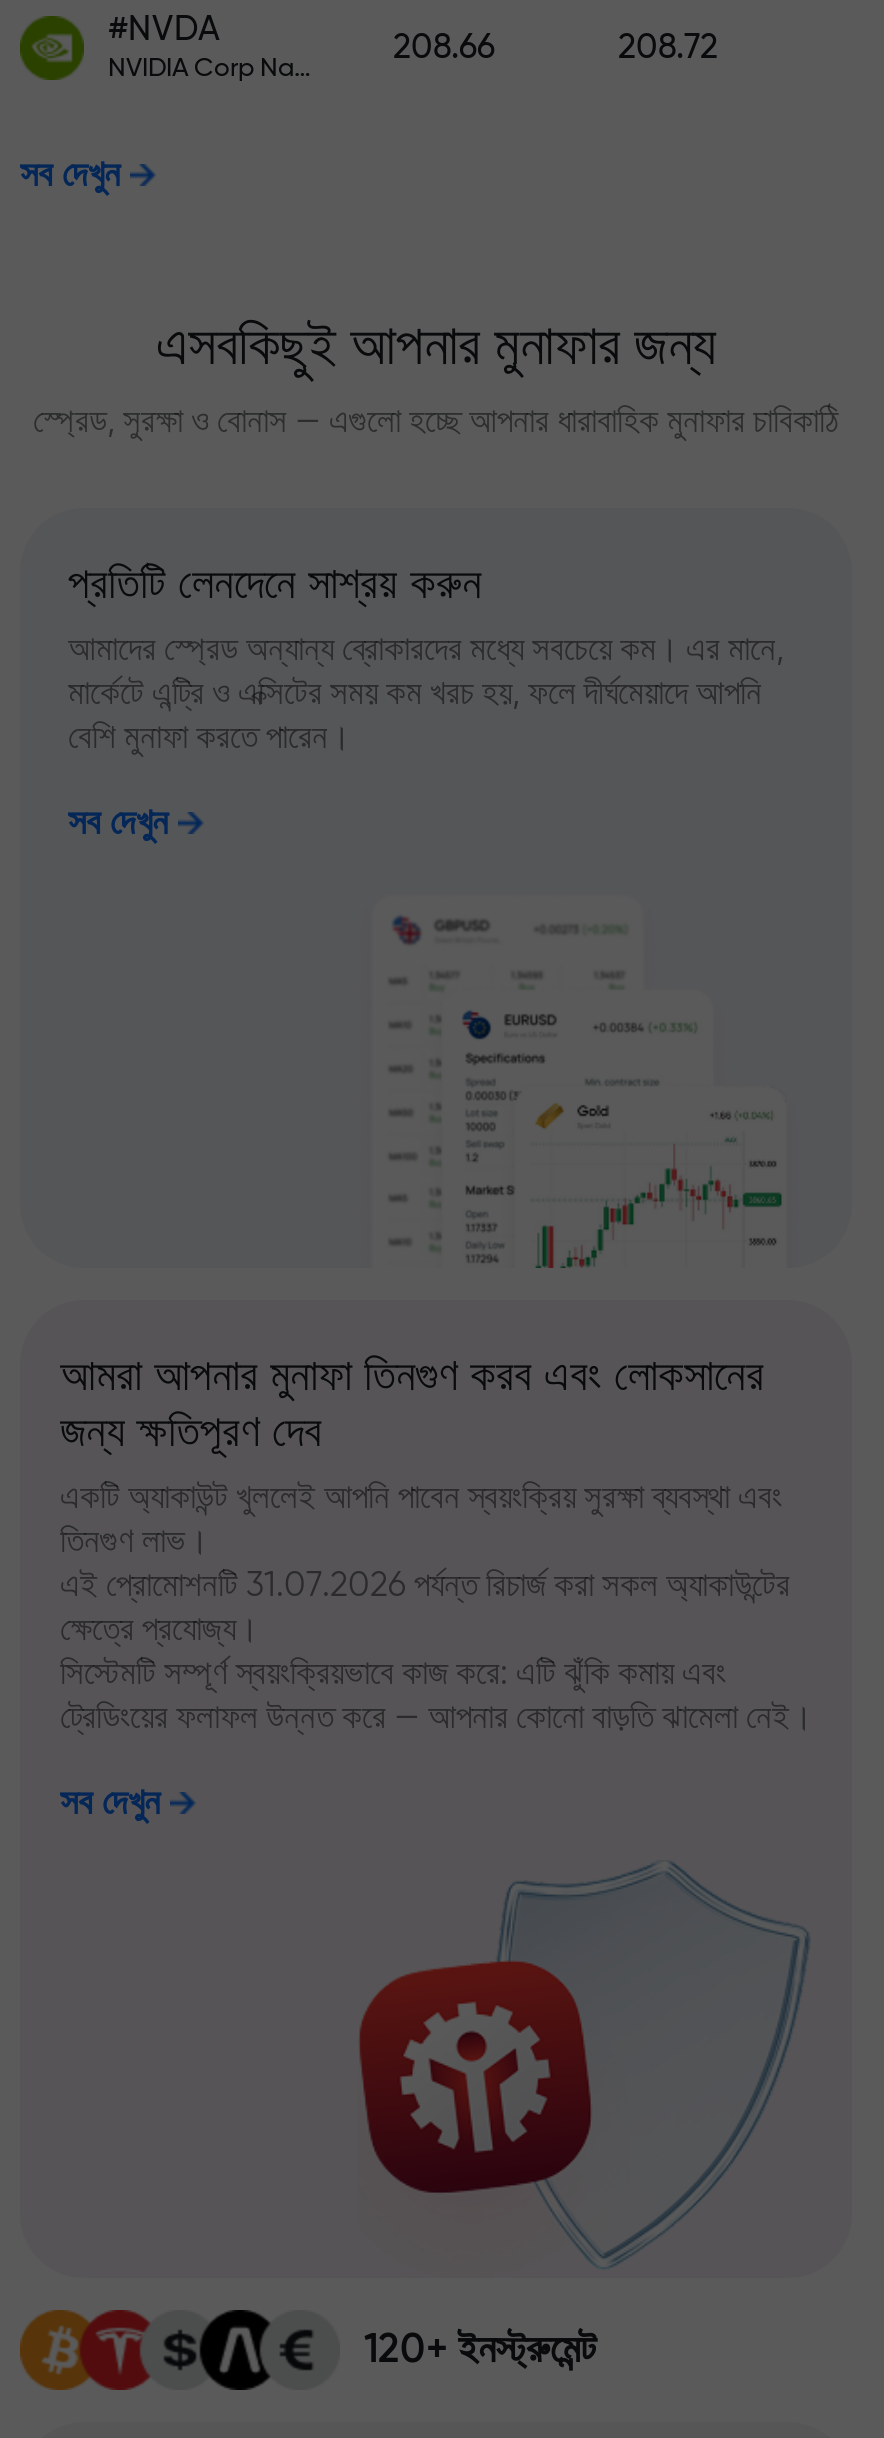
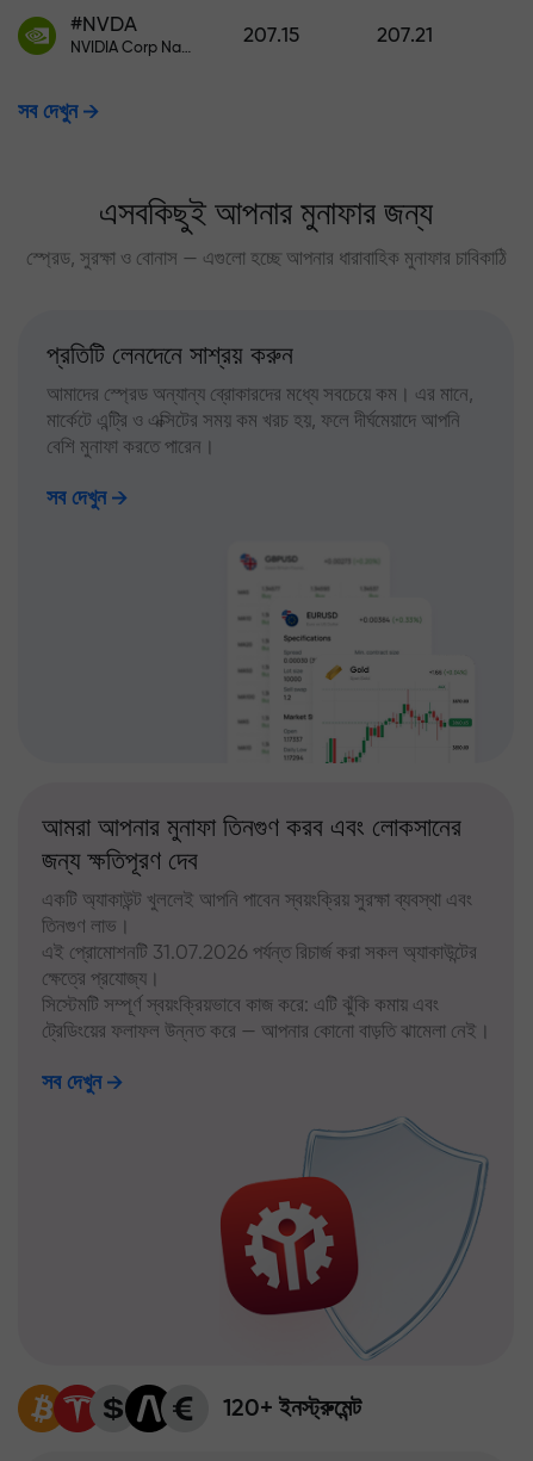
[393,30,495,64] 208.66 -> [243,25,299,45] 207.15
[618,30,718,64] 208.72 -> [376,25,432,45] 207.21

